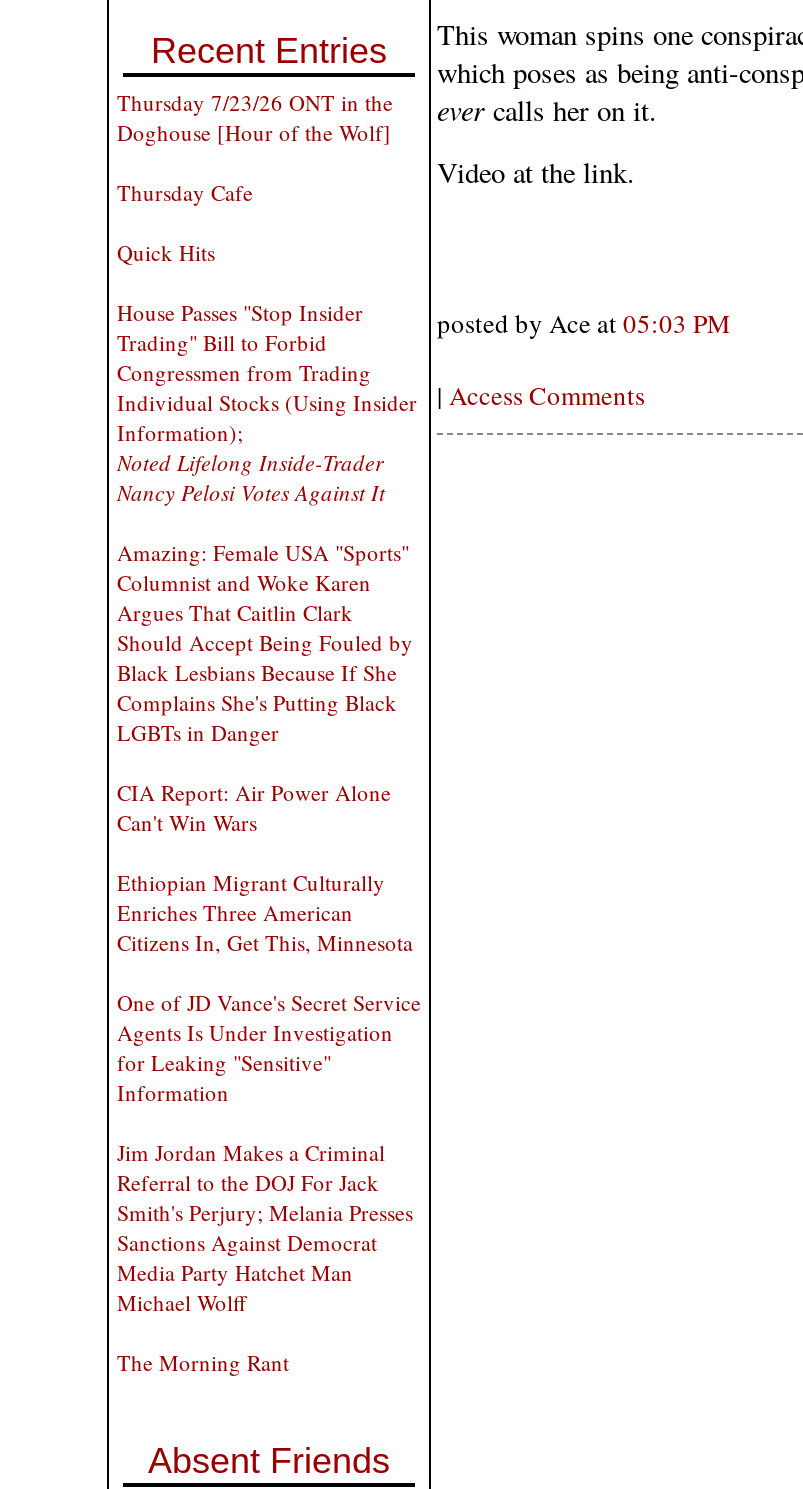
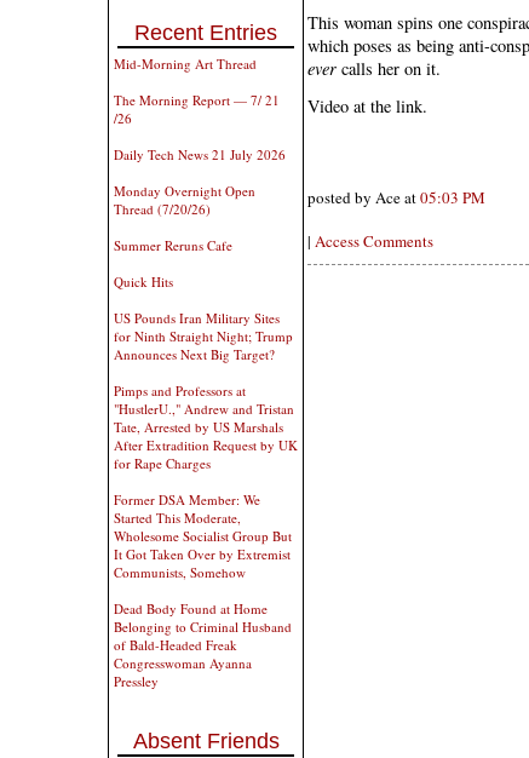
[117,87,393,207] Thursday 7/23/26 ONT in the | Doghouse [Hour of the Wolf] | Thursday Cafe -> [114,54,286,254] Mid-Morning Art Thread | The Morning Report — 7/ 21 | /26 | Daily Tech News 21 July 2026 | Monday Overnight Open | Thread (7/20/26) | Summer Reruns Cafe
moved [117,237,215,267] -> [114,272,173,291]: Quick Hits
[117,297,421,1377] House Passes "Stop Insider | Trading" Bill to Forbid | Congressmen from Trading | Individual Stocks (Using Insider | Information); | Noted Lifelong Inside-Trader | Nancy Pelosi Votes Against It | Amazing: Female USA "Sports" | Columnist and Woke Karen | Argues That Caitlin Clark | Should Accept Being Fouled by | Black Lesbians Because If She | Complains She's Putting Black | LGBTs in Danger | CIA Report: Air Power Alone | Can't Win Wars | Ethiopian Migrant Culturally | Enriches Three American | Citizens In, Get This, Minnesota | One of JD Vance's Secret Service | Agents Is Under Investigation | for Leaking "Sensitive" | Information | Jim Jordan Makes a Criminal | Referral to the DOJ For Jack | Smith's Perjury; Melania Presses | Sanctions Against Democrat | Media Party Hatchet Man | Michael Wolff | The Morning Rant -> [114,309,298,690] US Pounds Iran Military Sites | for Ninth Straight Night; Trump | Announces Next Big Target? | Pimps and Professors at | "HustlerU.," Andrew and Tristan | Tate, Arrested by US Marshals | After Extradition Request by UK | for Rape Charges | Former DSA Member: We | Started This Moderate, | Wholesome Socialist Group But | It Got Taken Over by Extremist | Communists, Somehow | Dead Body Found at Home | Belonging to Criminal Husband | of Bald-Headed Freak | Congresswoman Ayanna | Pressley

